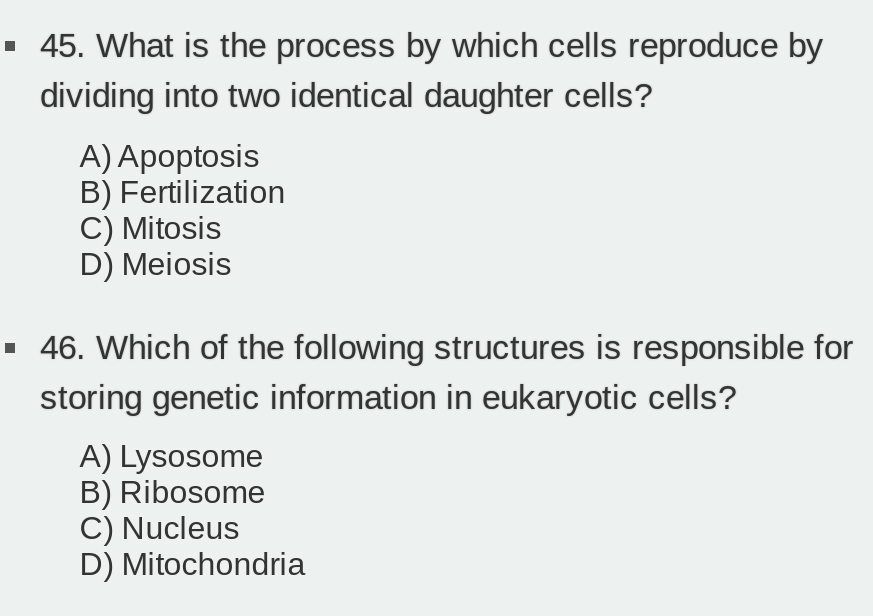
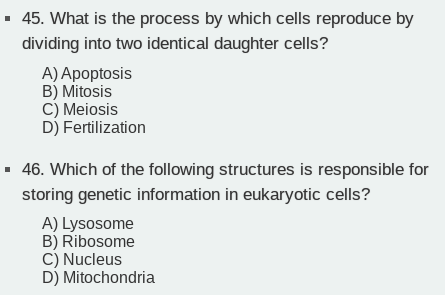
[80,174,286,208] B) Fertilization -> [42,83,112,100] B) Mitosis
[80,210,222,244] C) Mitosis -> [42,101,118,118] C) Meiosis
[80,246,232,280] D) Meiosis -> [42,119,146,136] D) Fertilization

